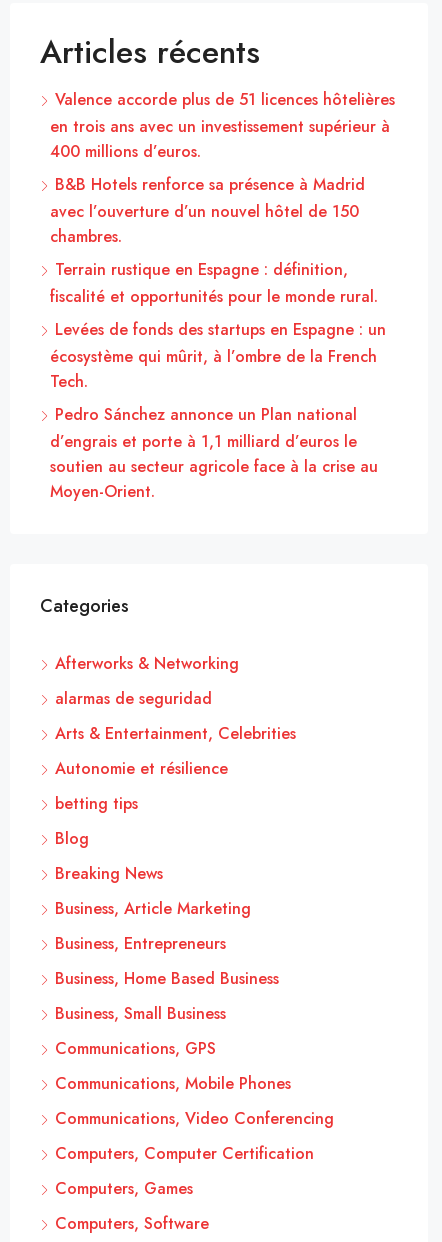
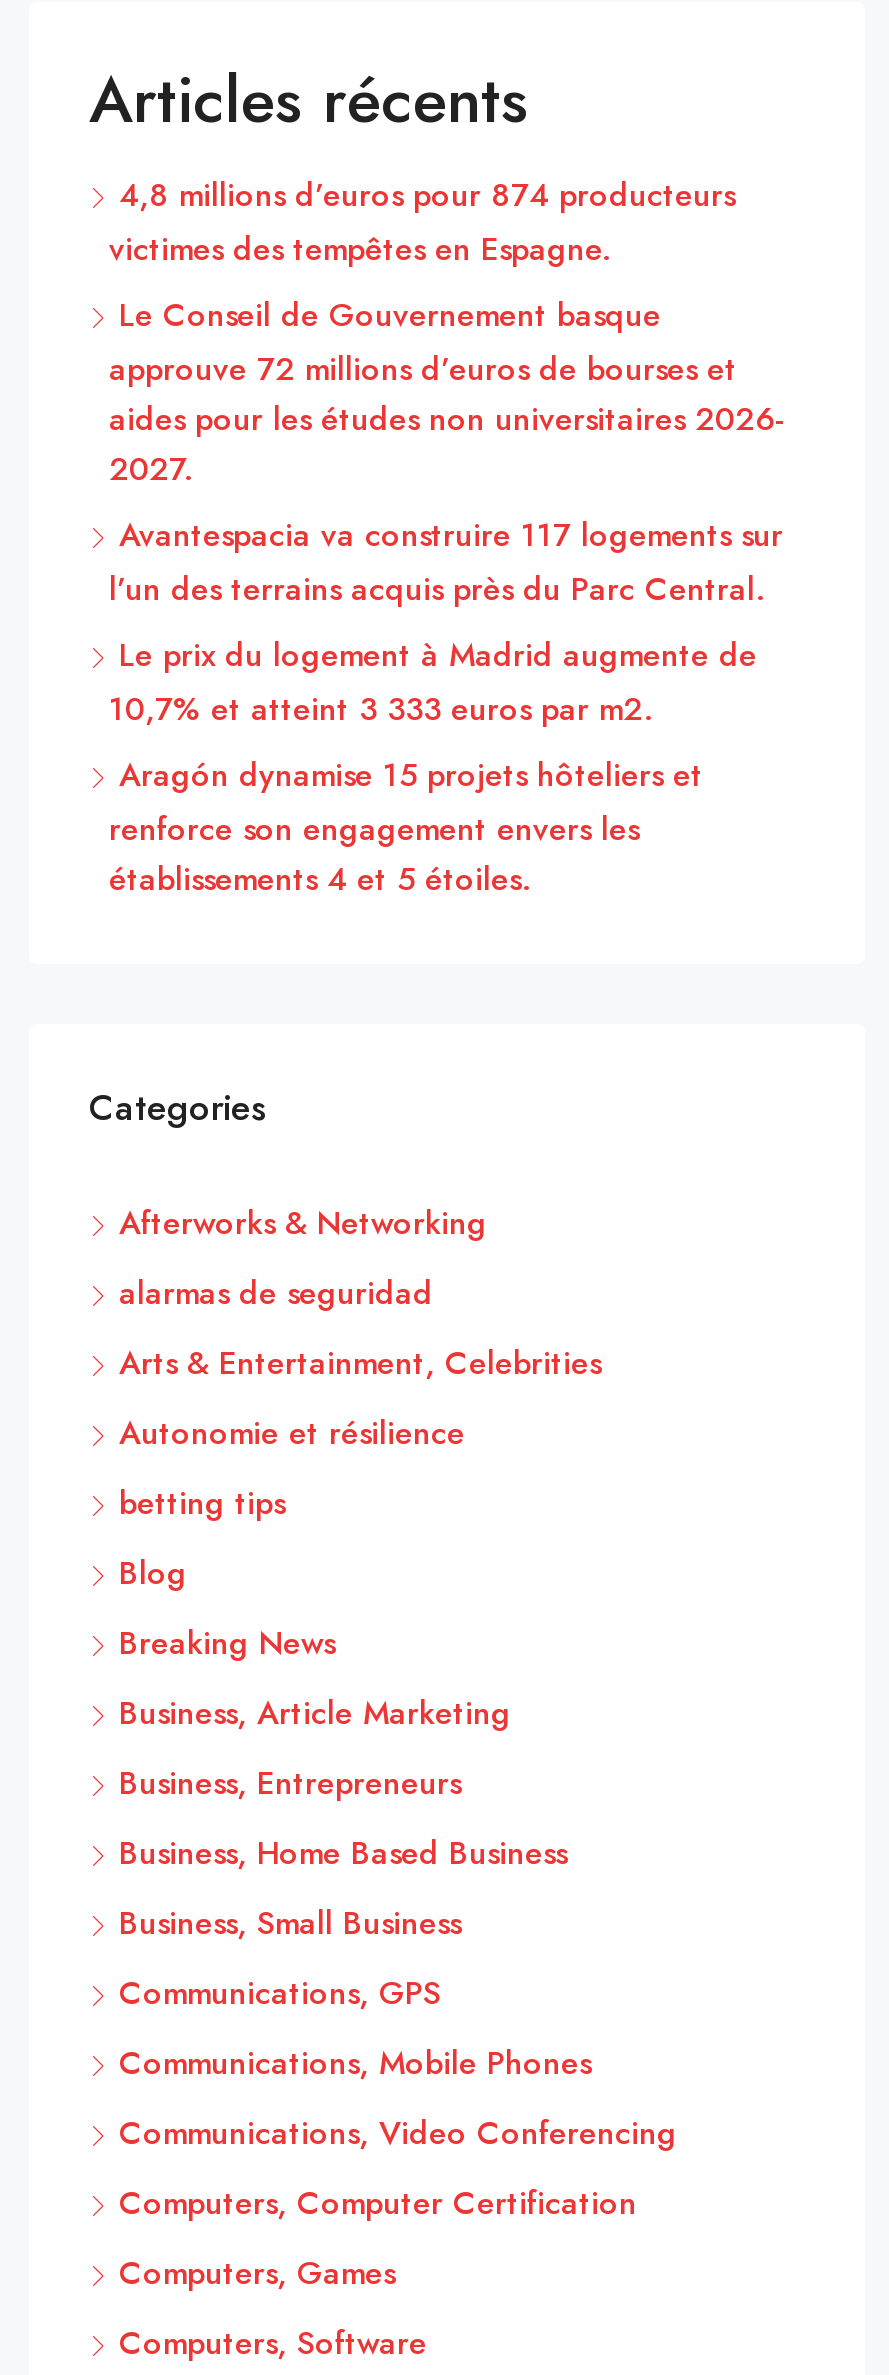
[50,88,395,503] Valence accorde plus de 51 licences hôtelières | en trois ans avec un investissement supérieur à | 400 millions d’euros. | B&B Hotels renforce sa présence à Madrid | avec l’ouverture d’un nouvel hôtel de 150 | chambres. | Terrain rustique en Espagne : définition, | fiscalité et opportunités pour le monde rural. | Levées de fonds des startups en Espagne : un | écosystème qui mûrit, à l’ombre de la French | Tech. | Pedro Sánchez annonce un Plan national | d’engrais et porte à 1,1 milliard d’euros le | soutien au secteur agricole face à la crise au | Moyen-Orient. -> [109,172,785,902] 4,8 millions d’euros pour 874 producteurs | victimes des tempêtes en Espagne. | Le Conseil de Gouvernement basque | approuve 72 millions d’euros de bourses et | aides pour les études non universitaires 2026- | 2027. | Avantespacia va construire 117 logements sur | l’un des terrains acquis près du Parc Central. | Le prix du logement à Madrid augmente de | 10,7% et atteint 3 333 euros par m2. | Aragón dynamise 15 projets hôteliers et | renforce son engagement envers les | établissements 4 et 5 étoiles.

